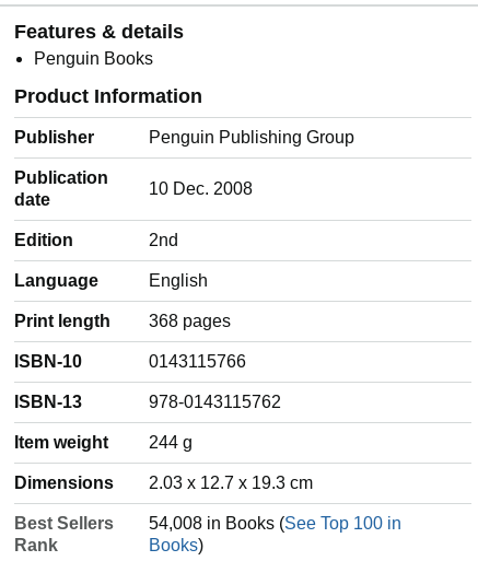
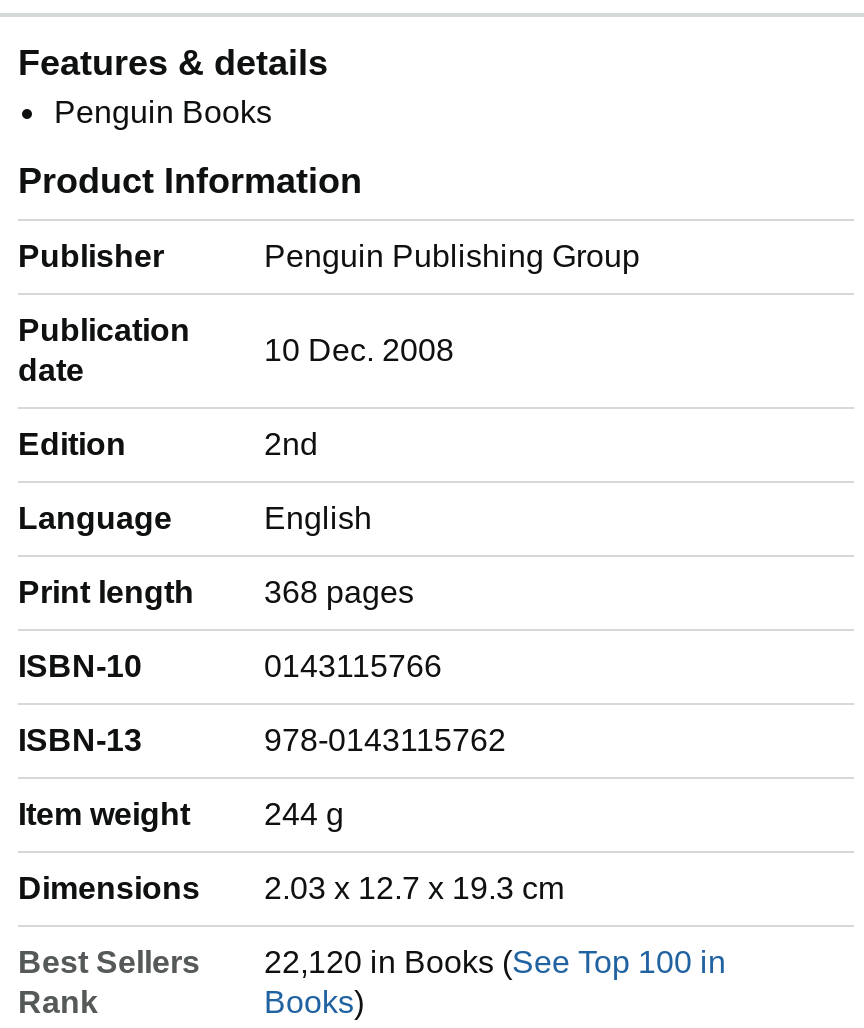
[149,514,401,533] 54,008 in Books (See Top 100 in -> [264,945,726,979] 22,120 in Books (See Top 100 in

